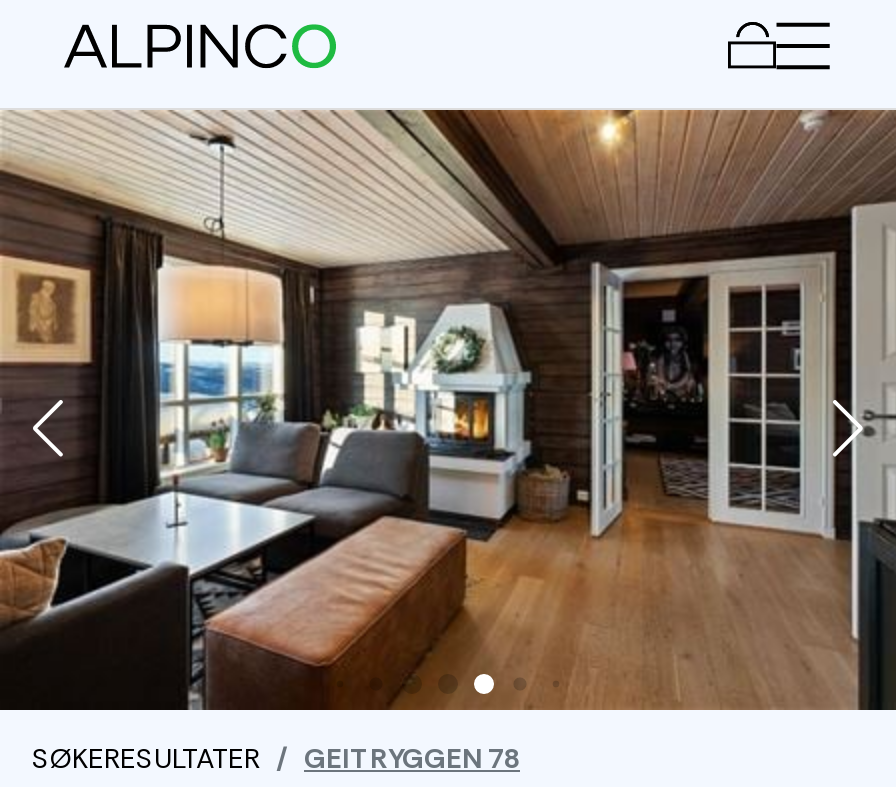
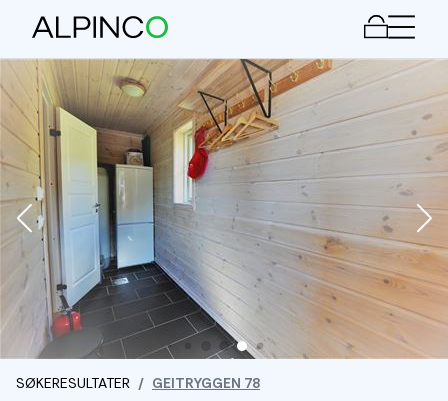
[6,108,890,712] [image] -> [3,58,445,360] [image]

